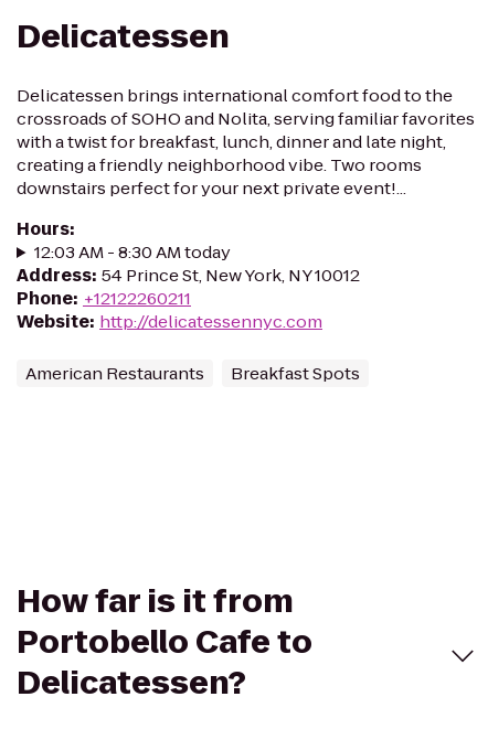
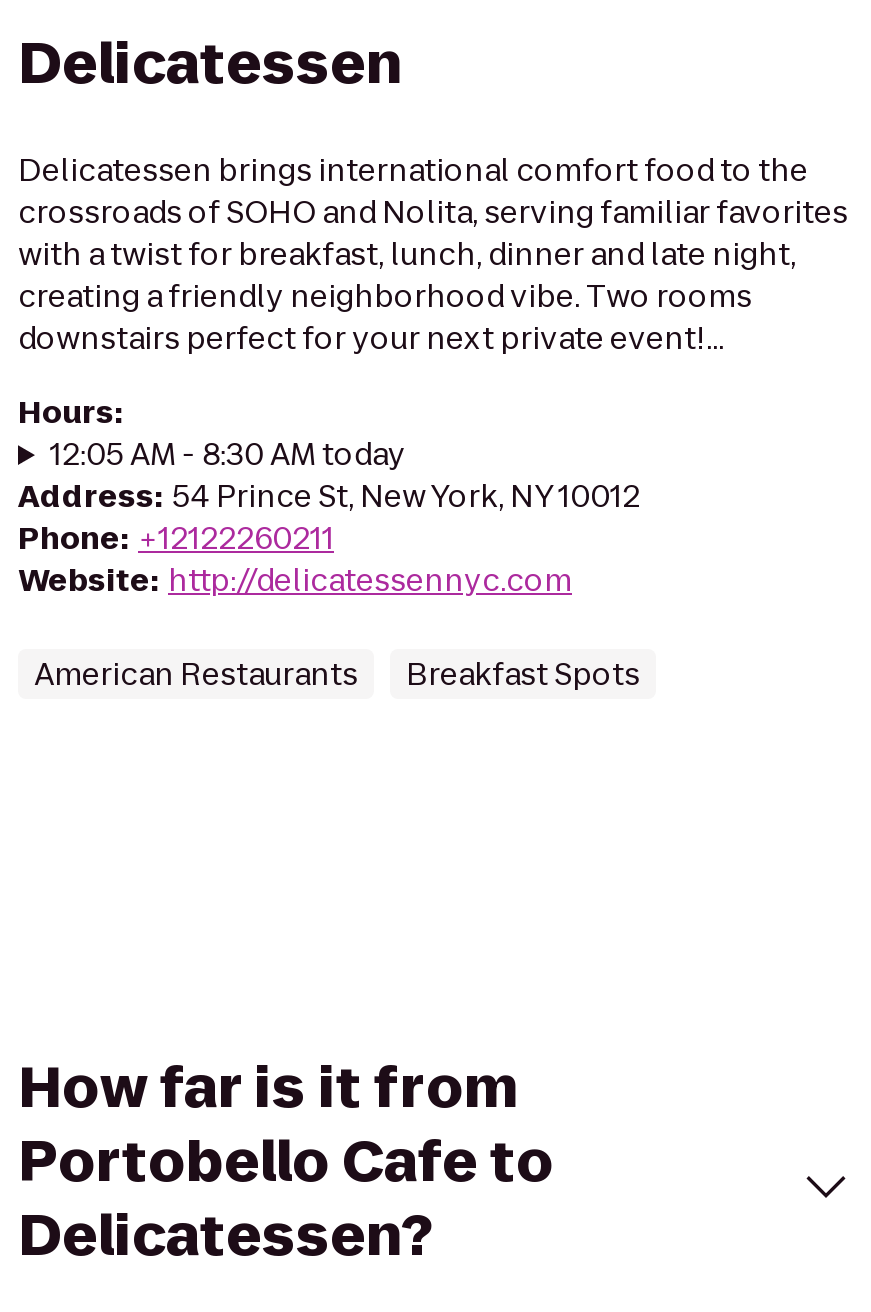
[34,240,231,264] 12:03 AM - 8:30 AM today -> [50,433,406,475] 12:05 AM - 8:30 AM today

